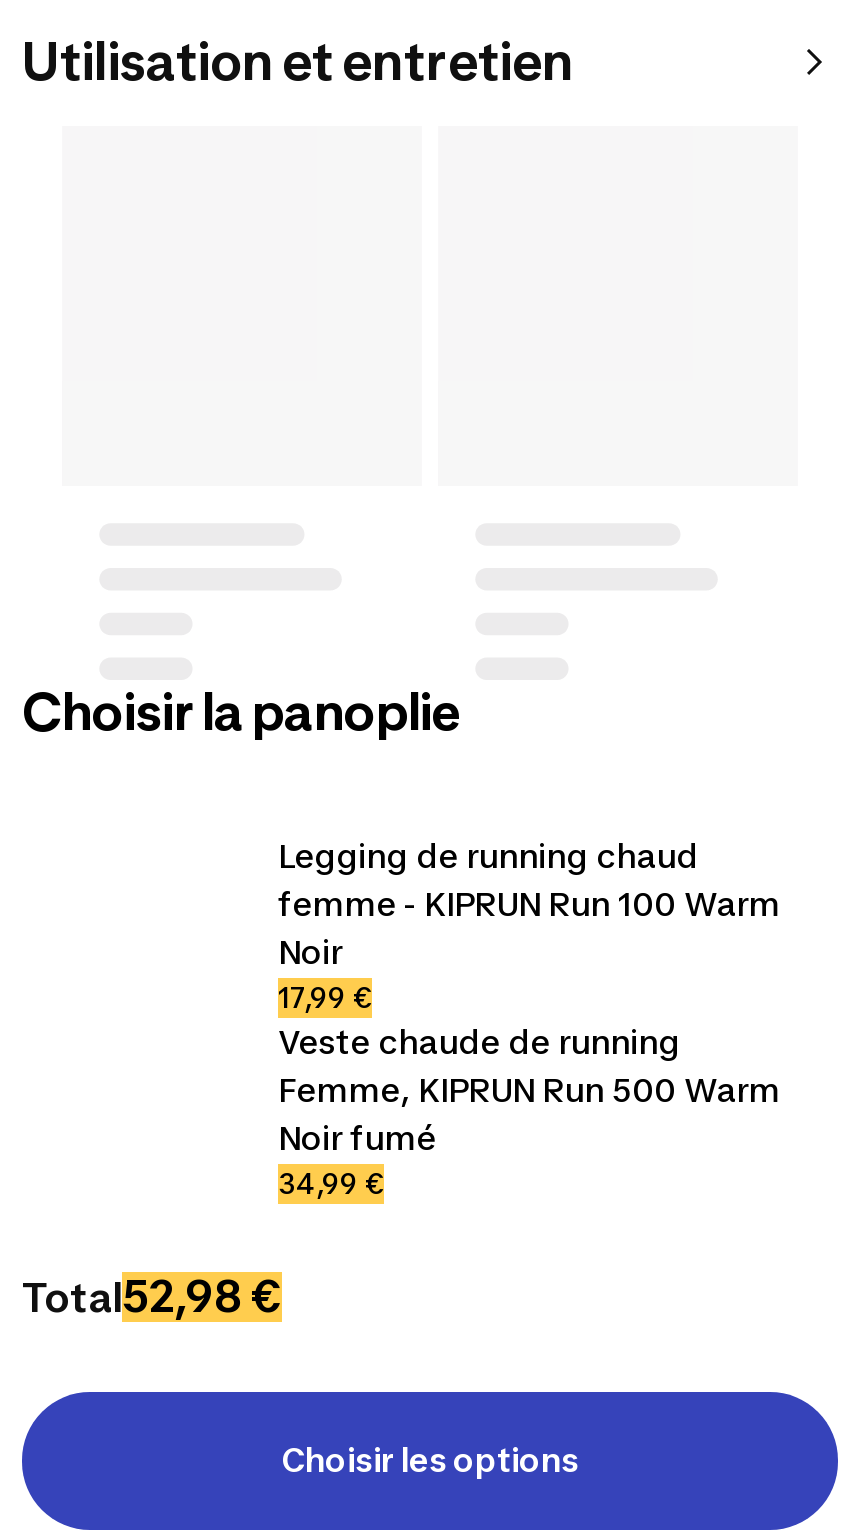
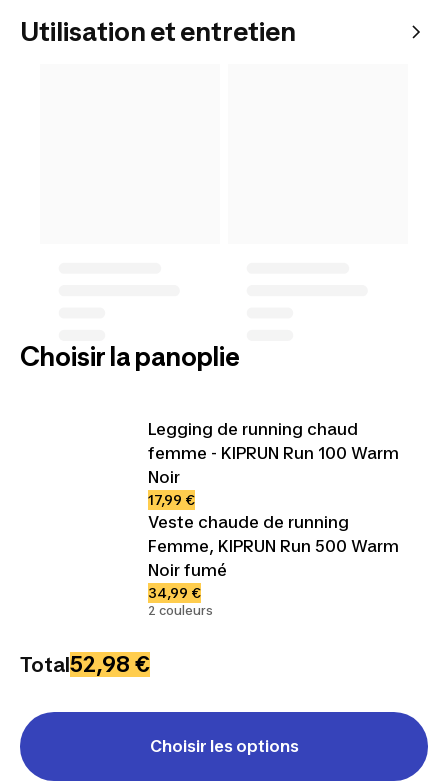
none -> [148,603,213,618] 2 couleurs

